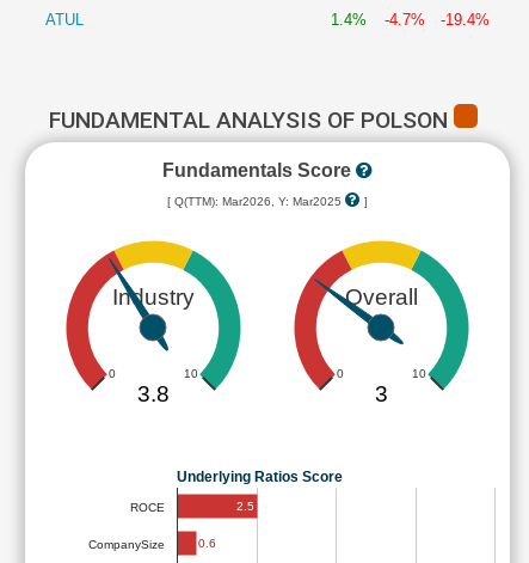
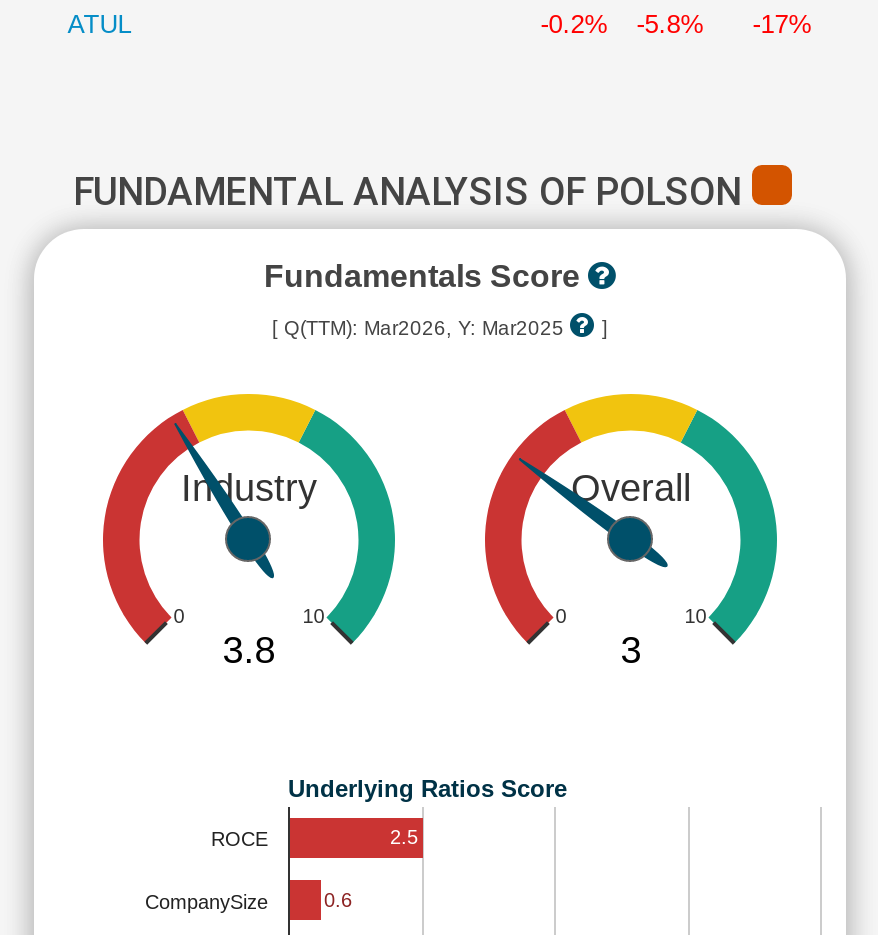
[331,11,367,29] 1.4% -> [540,9,608,39] -0.2%
[385,11,425,29] -4.7% -> [636,9,704,39] -5.8%
[441,11,490,29] -19.4% -> [752,9,812,39] -17%

